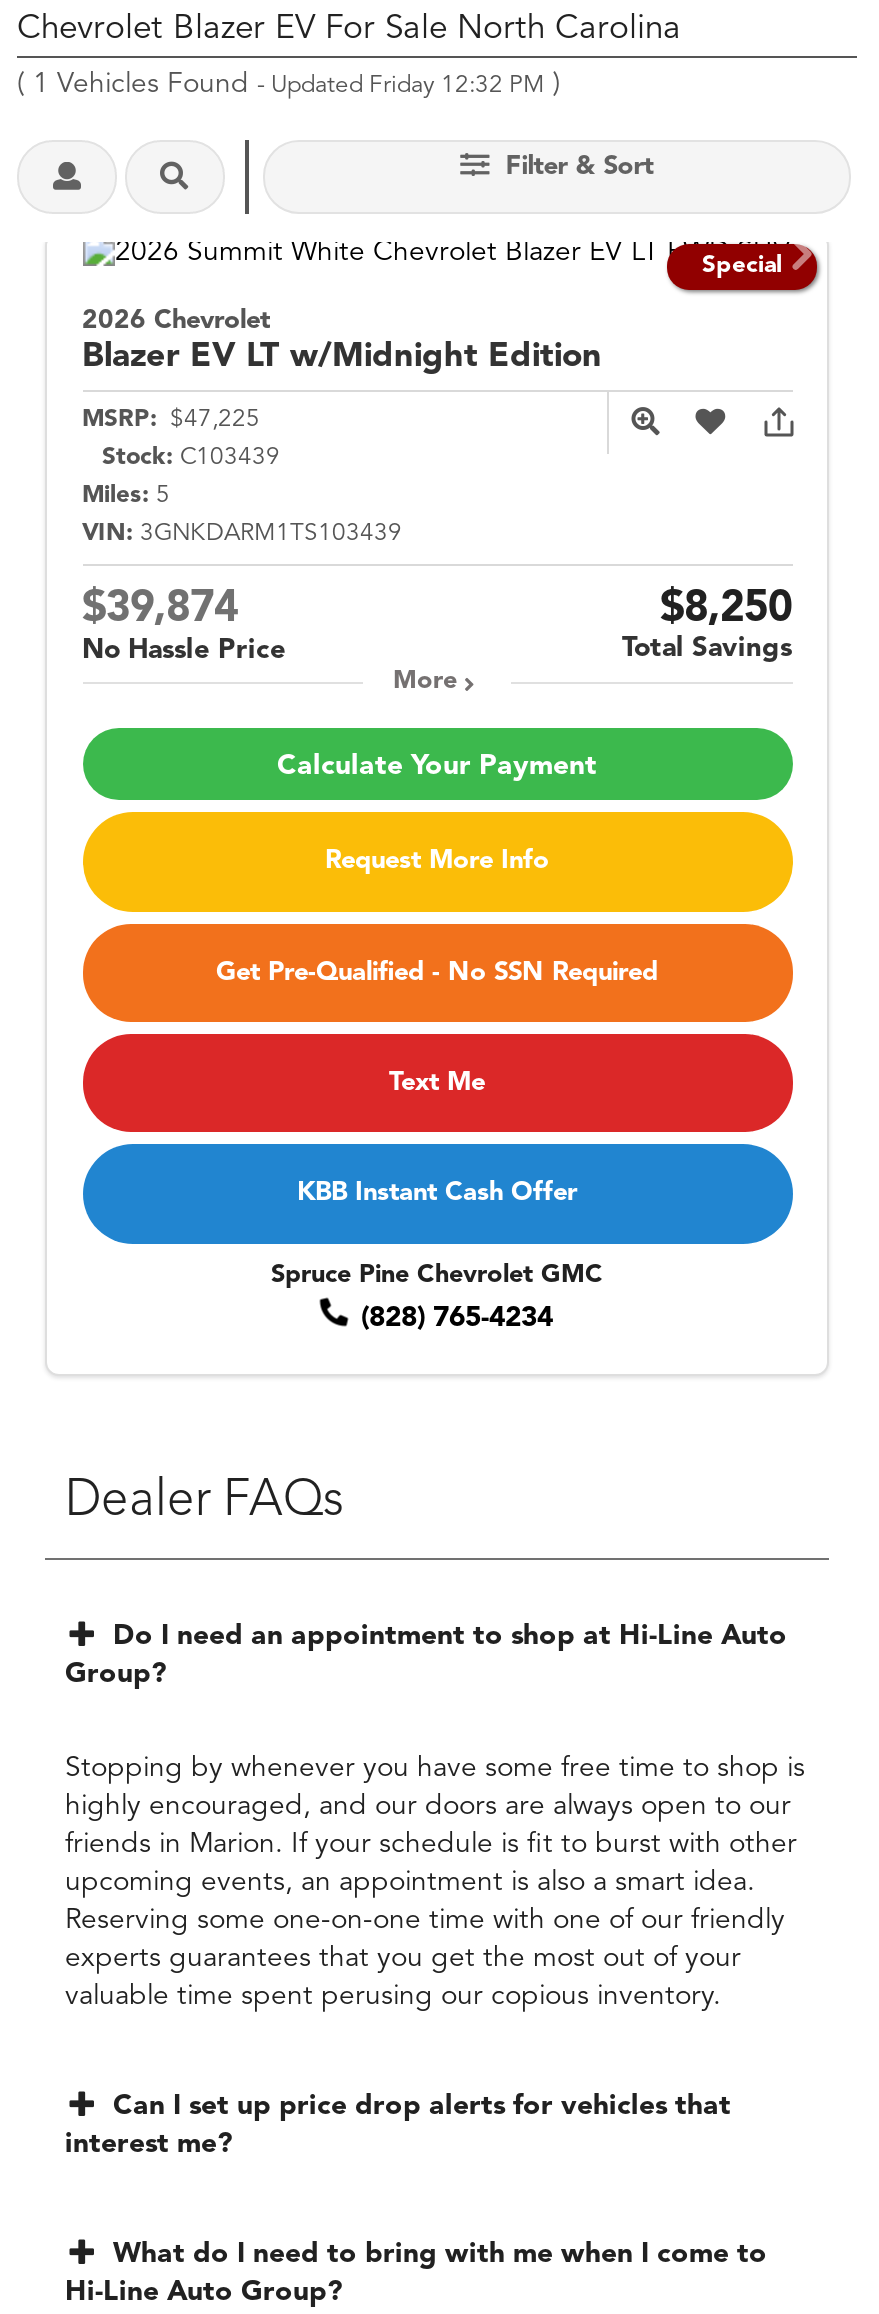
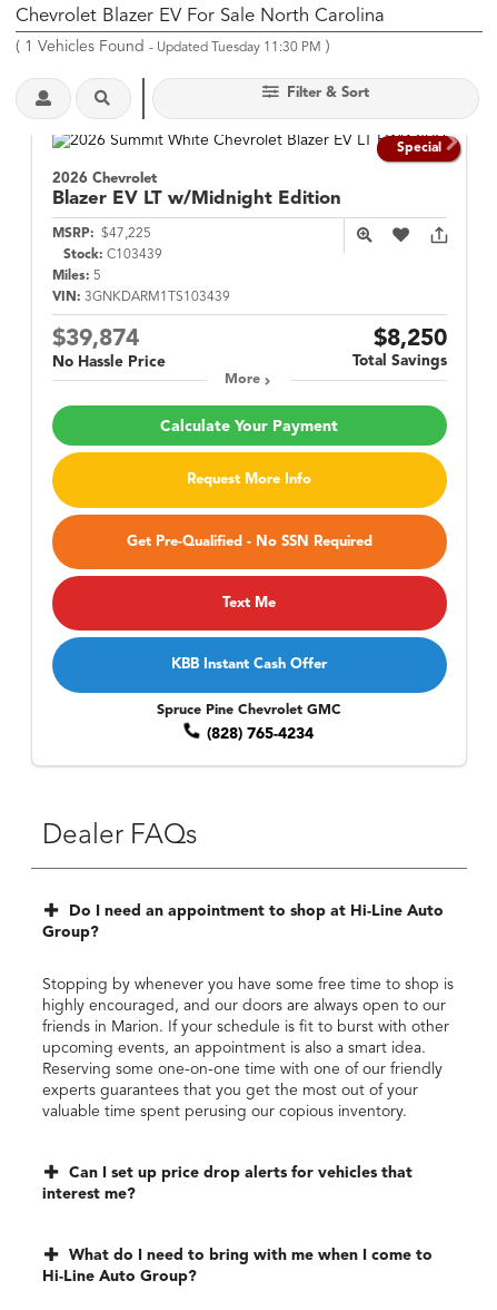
[17,70,561,98] (1 Vehicles Found - Updated Friday 12:32 PM) -> [16,39,330,55] (1 Vehicles Found - Updated Tuesday 11:30 PM)

